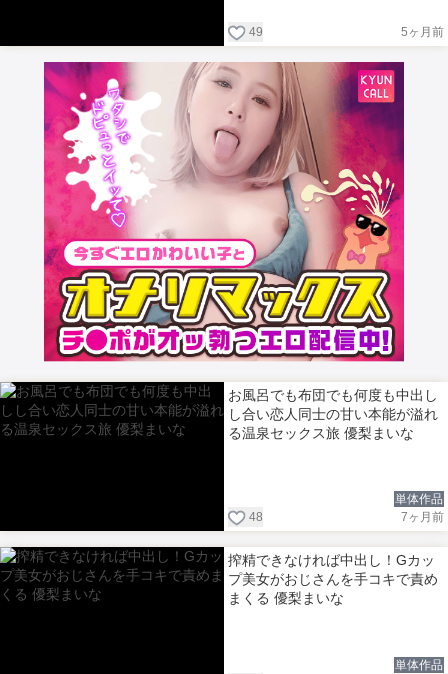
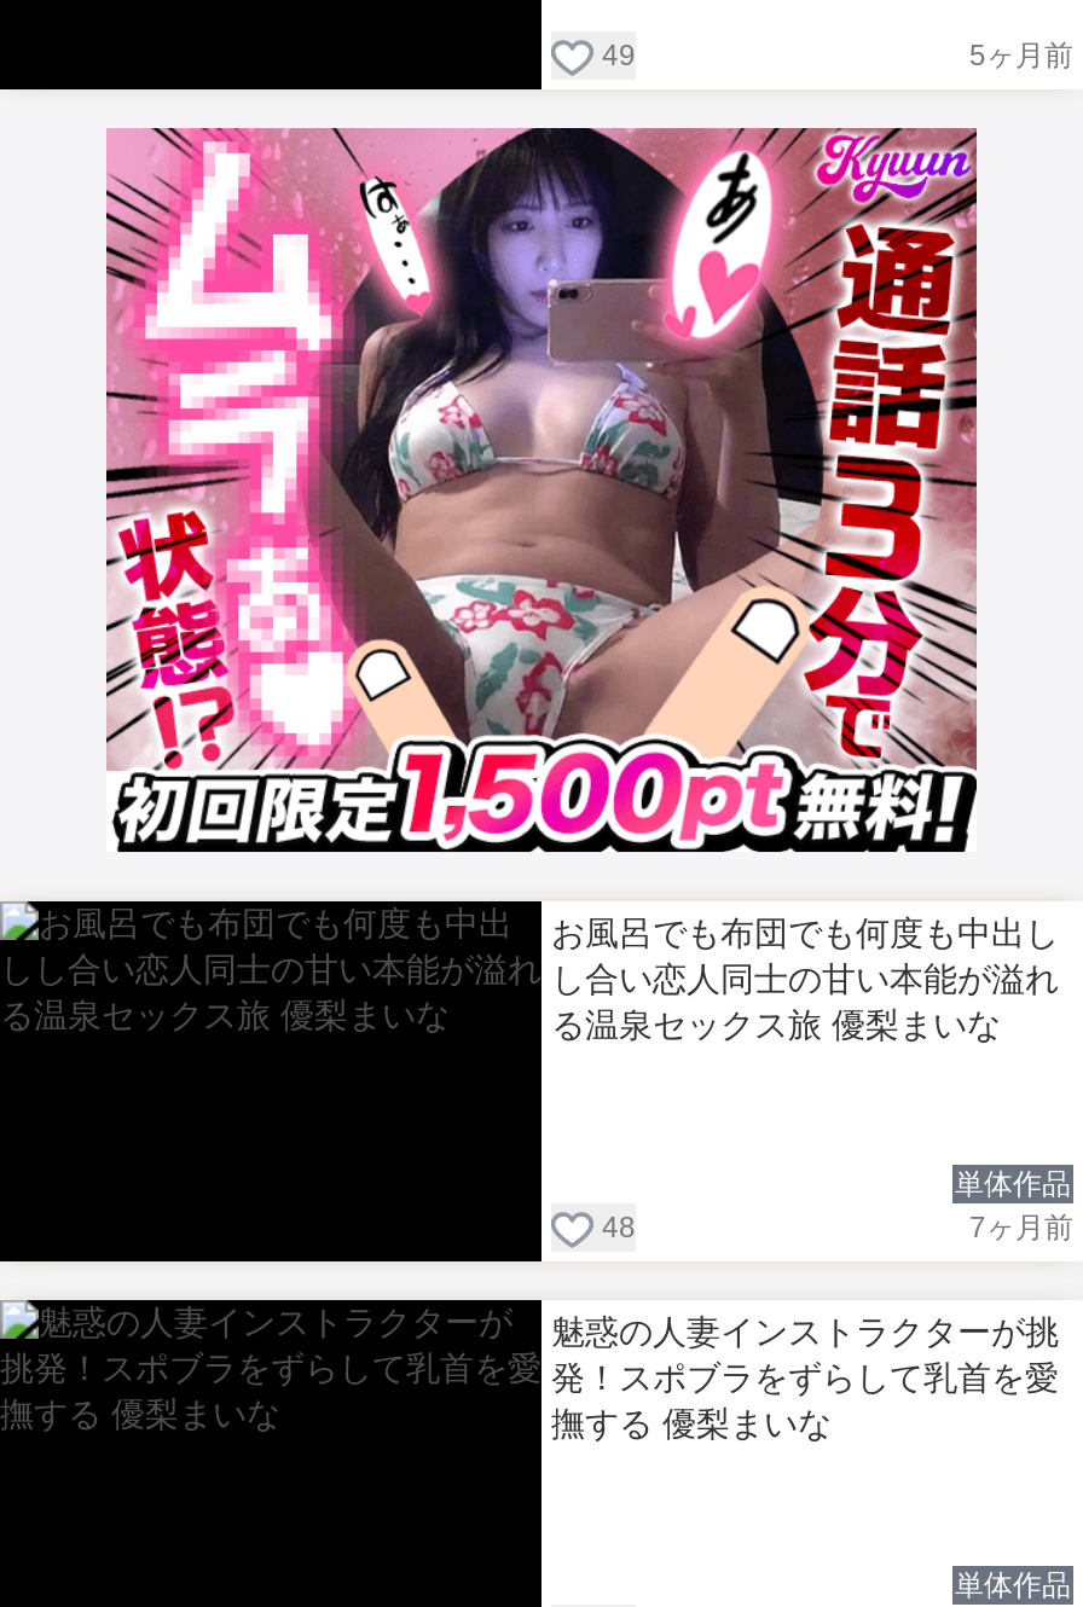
[43,61,405,362] [image] -> [104,126,979,855] [image]
[228,552,438,606] 搾精できなければ中出し！Gカッ | プ美女がおじさんを手コキで責め | まくる 優梨まいな -> [551,1313,1059,1443] 魅惑の人妻インストラクターが挑 | 発！スポブラをずらして乳首を愛 | 撫する 優梨まいな

